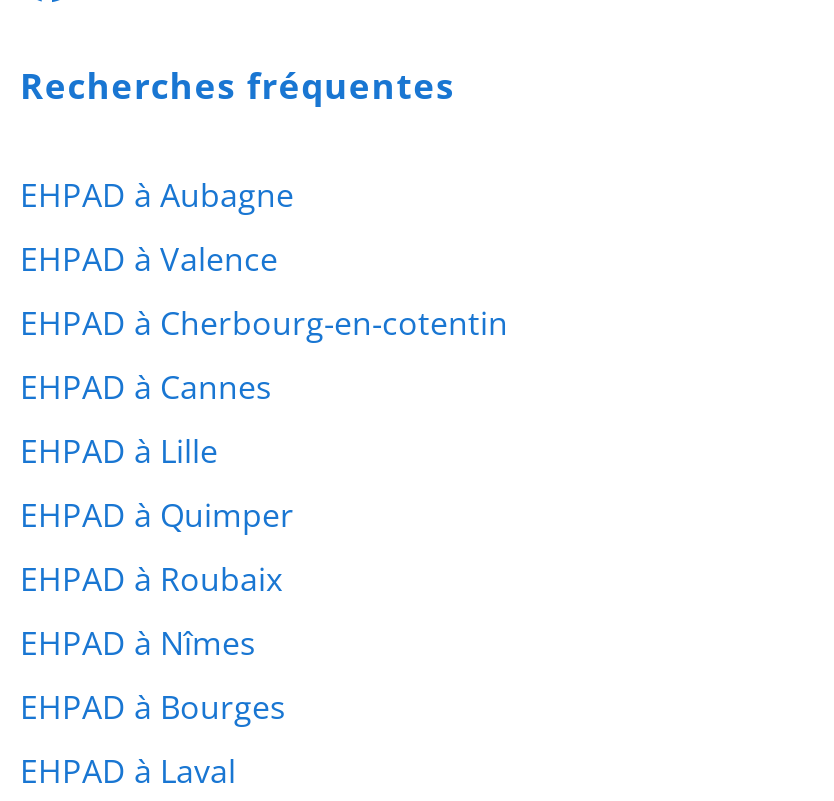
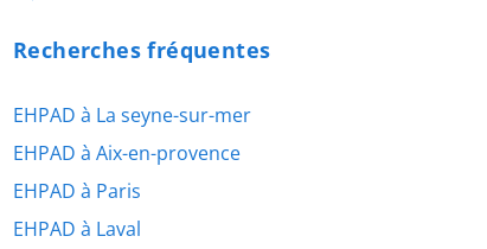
[20,172,508,728] EHPAD à Aubagne | EHPAD à Valence | EHPAD à Cherbourg-en-cotentin | EHPAD à Cannes | EHPAD à Lille | EHPAD à Quimper | EHPAD à Roubaix | EHPAD à Nîmes | EHPAD à Bourges -> [13,102,251,204] EHPAD à La seyne-sur-mer | EHPAD à Aix-en-provence | EHPAD à Paris

